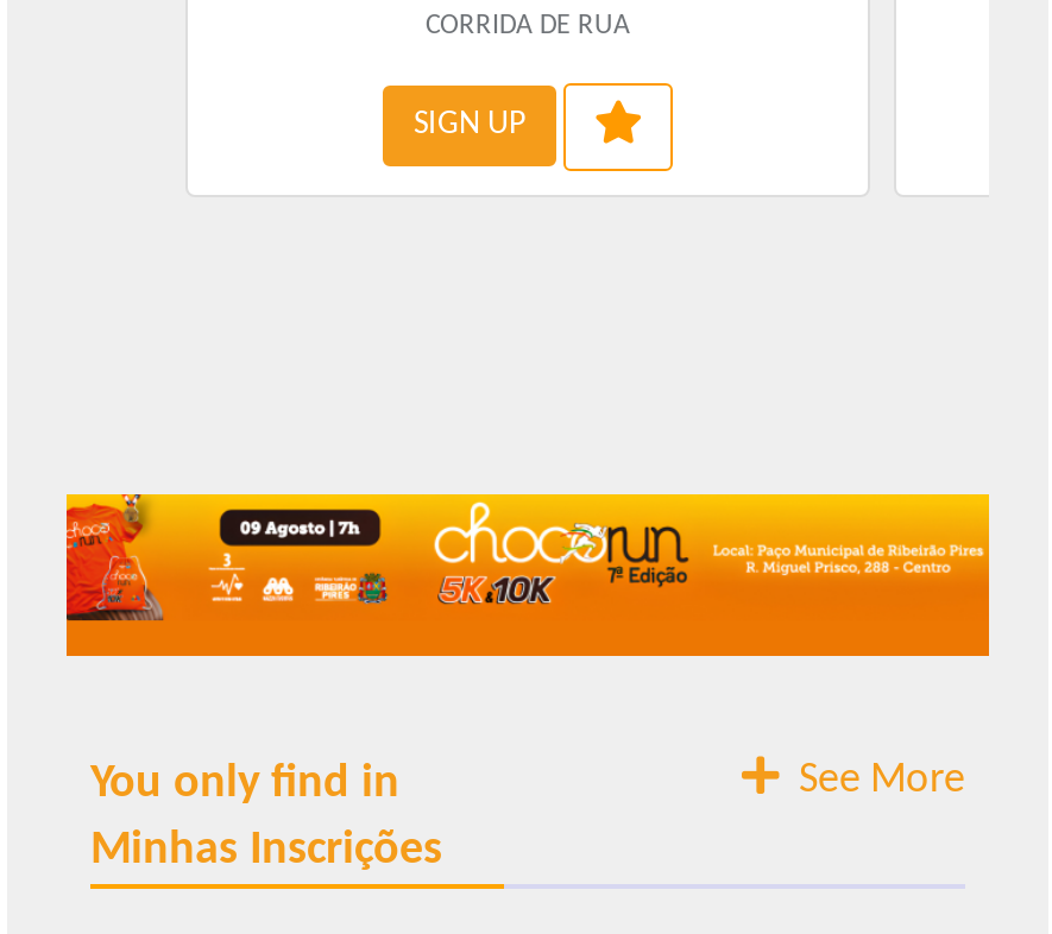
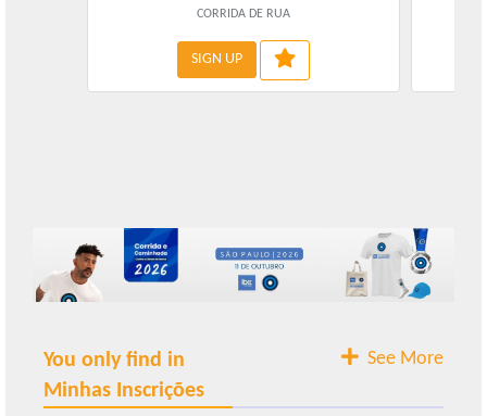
[64,492,991,658] [image] -> [33,227,454,303] [image]

